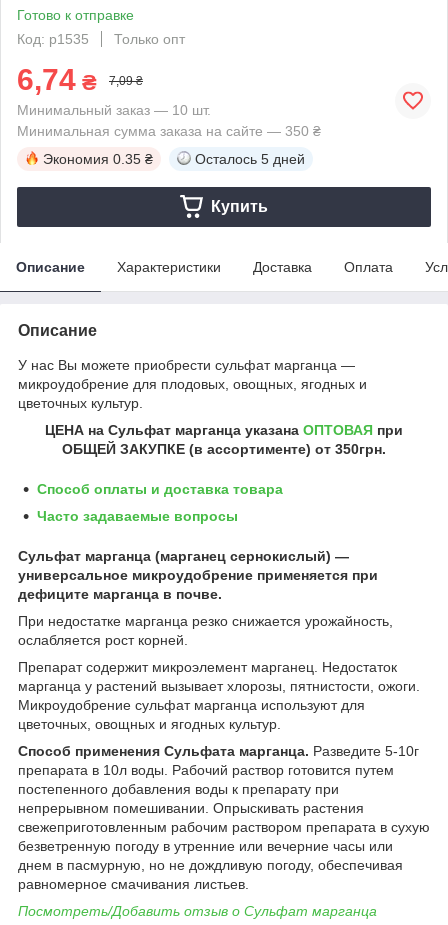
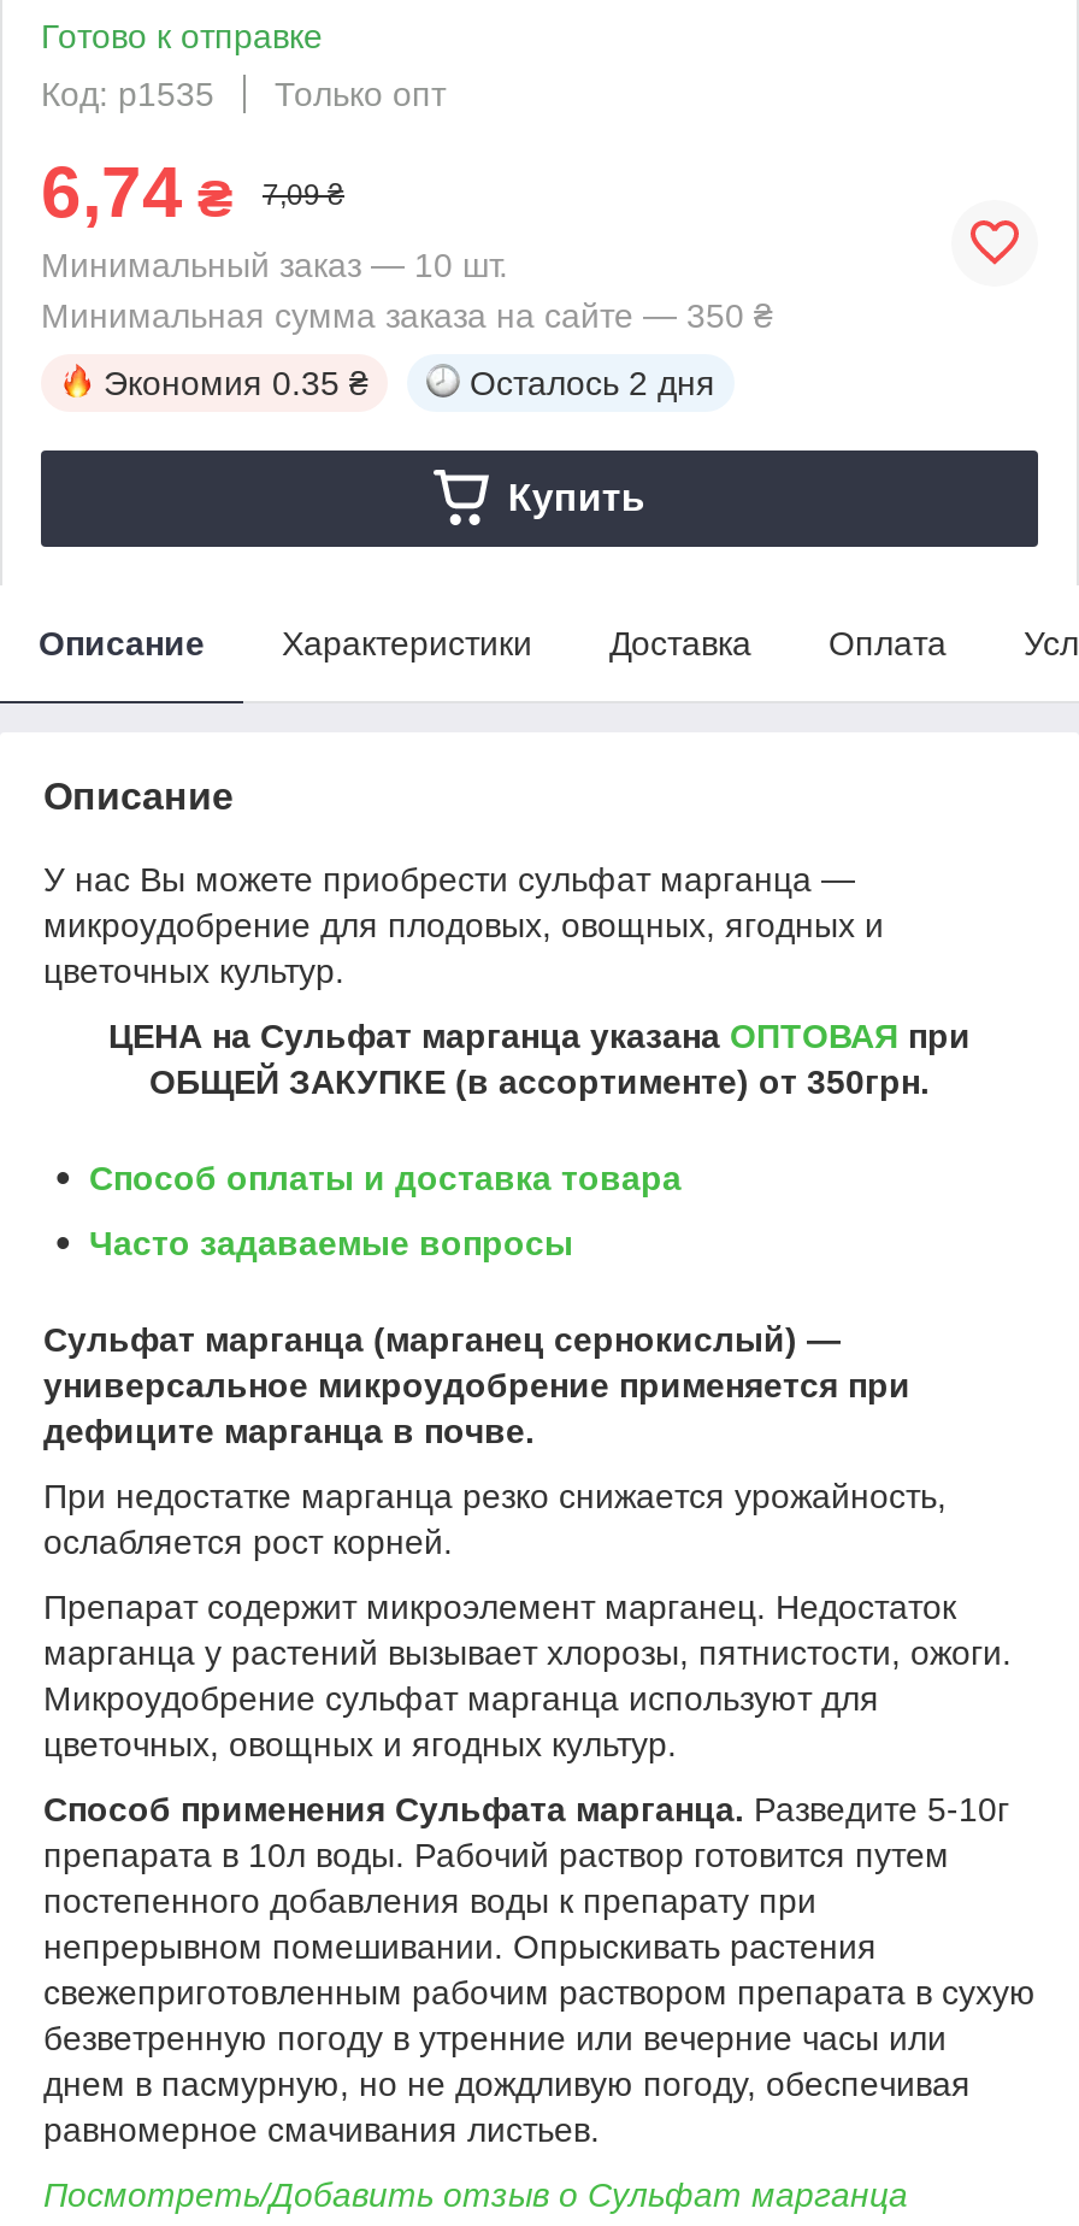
[195,151,305,167] Осталось 5 дней -> [470,363,715,402] Осталось 2 дня

